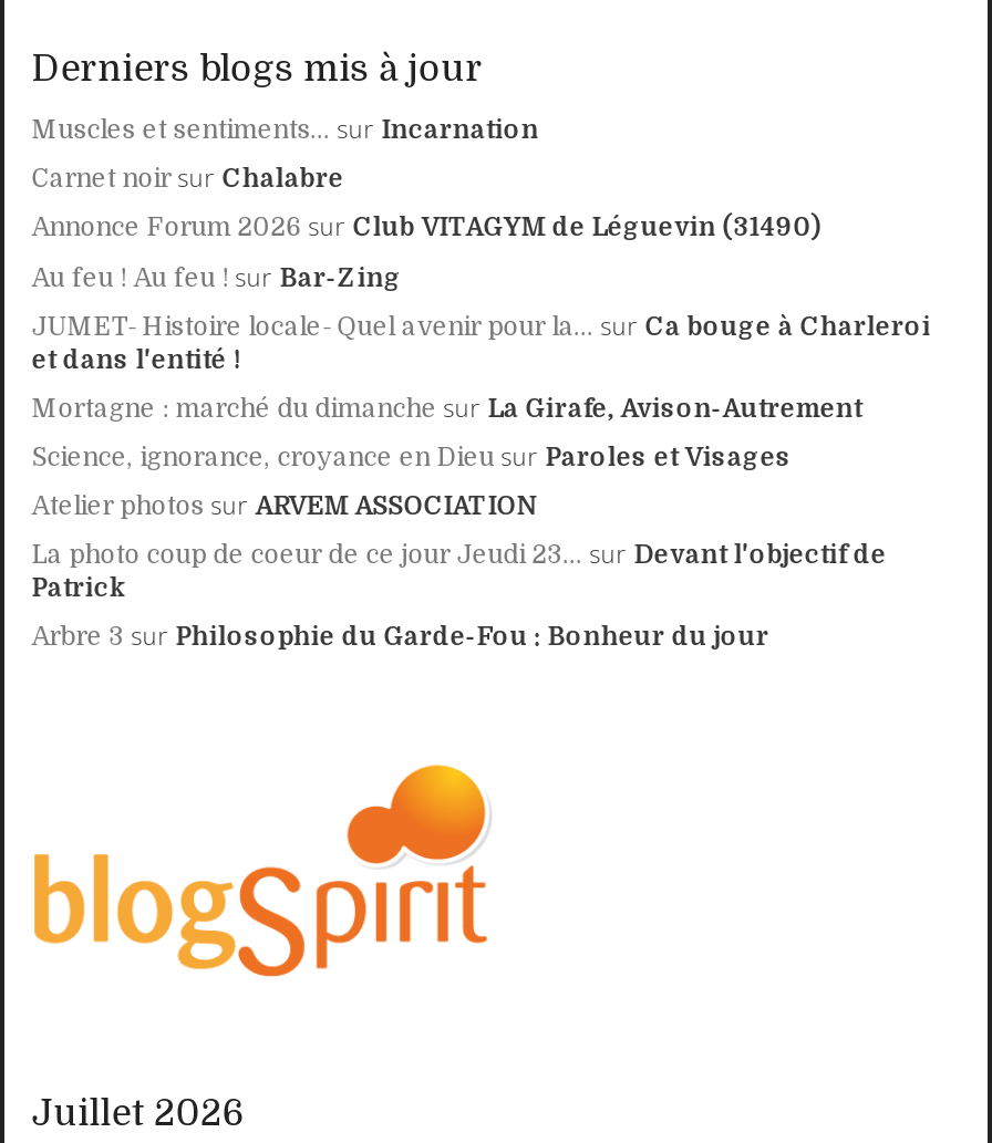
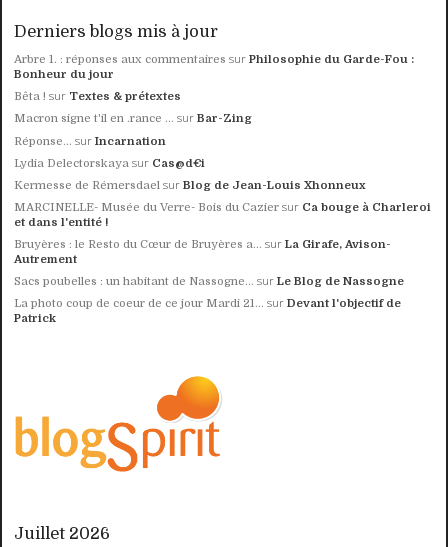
[31,112,930,341] Muscles et sentiments... sur Incarnation | Carnet noir sur Chalabre | Annonce Forum 2026 sur Club VITAGYM de Léguevin (31490) | Au feu ! Au feu ! sur Bar-Zing | JUMET- Histoire locale- Quel avenir pour la... sur Ca bouge à Charleroi -> [14,51,431,214] Arbre 1. : réponses aux commentaires sur Philosophie du Garde-Fou : | Bonheur du jour | Bêta ! sur Textes & prétextes | Macron signe t'il en .rance ... sur Bar-Zing | Réponse... sur Incarnation | Lydia Delectorskaya sur Cas@d€i | Kermesse de Rémersdael sur Blog de Jean-Louis Xhonneux | MARCINELLE- Musée du Verre- Bois du Cazier sur Ca bouge à Charleroi
moved [31,346,240,374] -> [14,216,108,229]: et dans l'entité !
[31,390,886,570] Mortagne : marché du dimanche sur La Girafe, Avison-Autrement | Science, ignorance, croyance en Dieu sur Paroles et Visages | Atelier photos sur ARVEM ASSOCIATION | La photo coup de coeur de ce jour Jeudi 23... sur Devant l'objectif de -> [14,236,404,310] Bruyères : le Resto du Cœur de Bruyères a... sur La Girafe, Avison- | Autrement | Sacs poubelles : un habitant de Nassogne... sur Le Blog de Nassogne | La photo coup de coeur de ce jour Mardi 21... sur Devant l'objectif de
moved [31,574,124,603] -> [14,312,56,325]: Patrick
[31,619,769,652] Arbre 3 sur Philosophie du Garde-Fou : Bonheur du jour -> none

